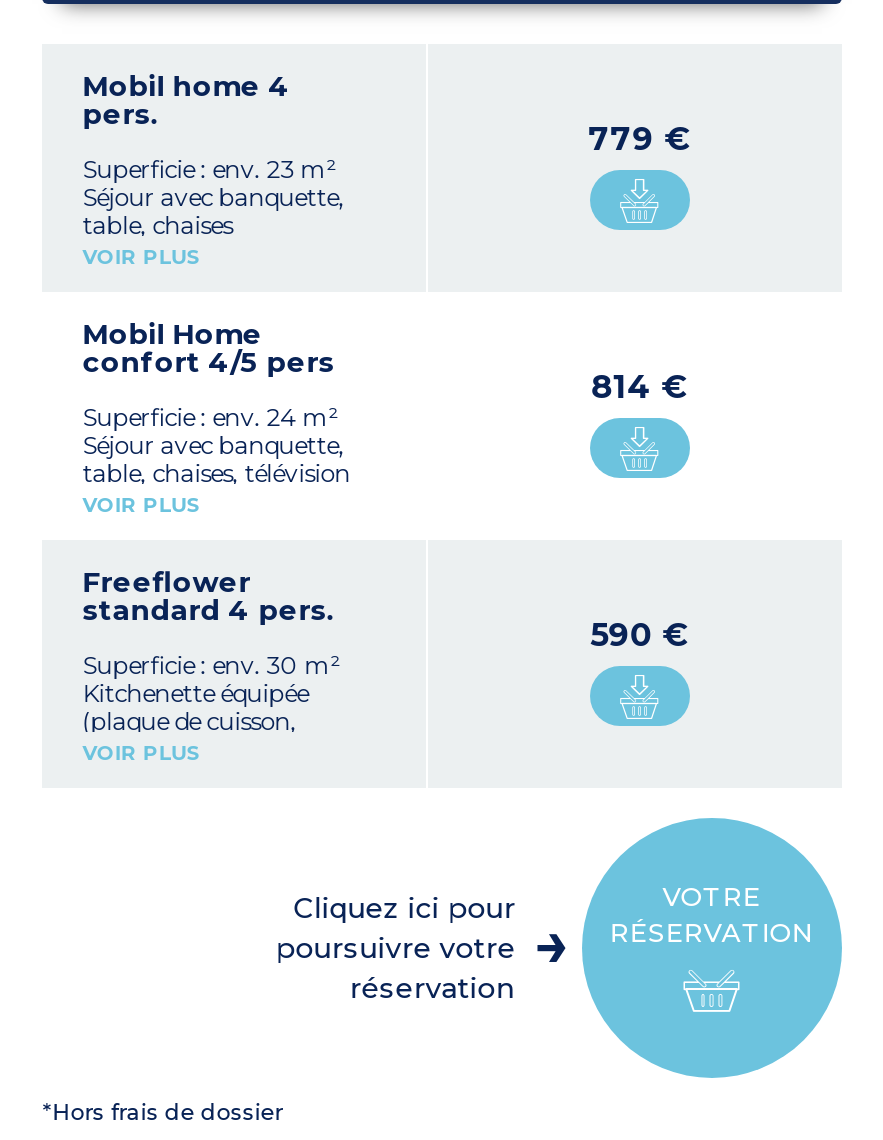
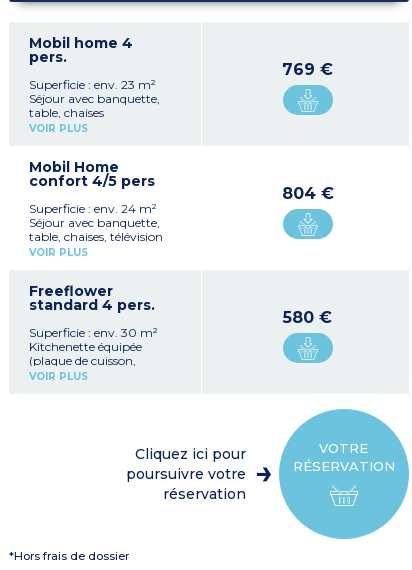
[588,121,690,159] 779 € -> [282,60,333,79] 769 €
[591,369,687,407] 814 € -> [282,184,334,203] 804 €
[590,617,688,655] 590 € -> [283,308,332,327] 580 €

